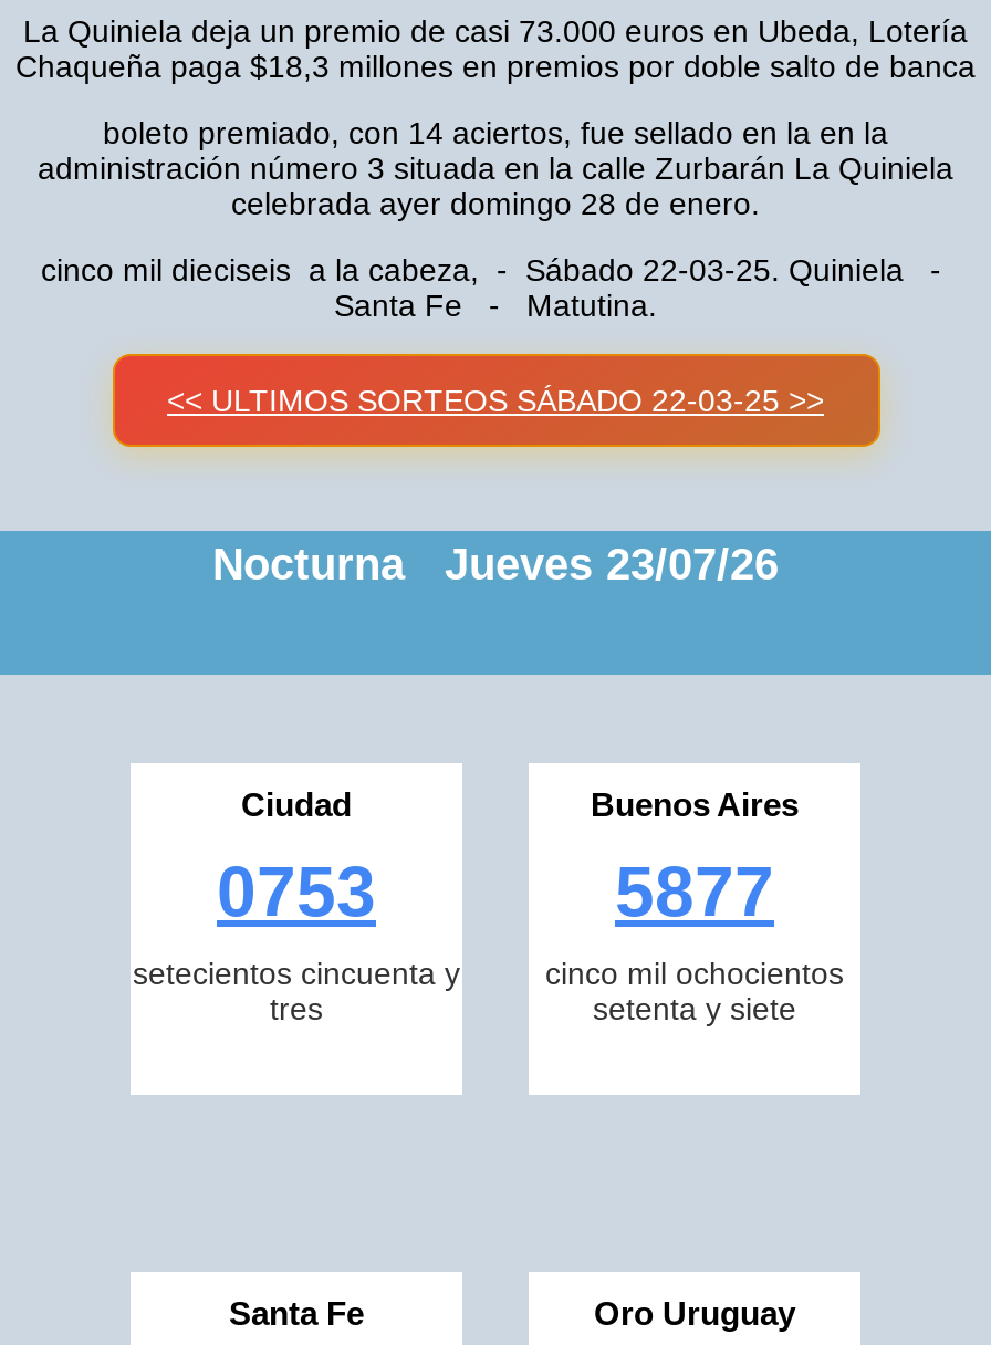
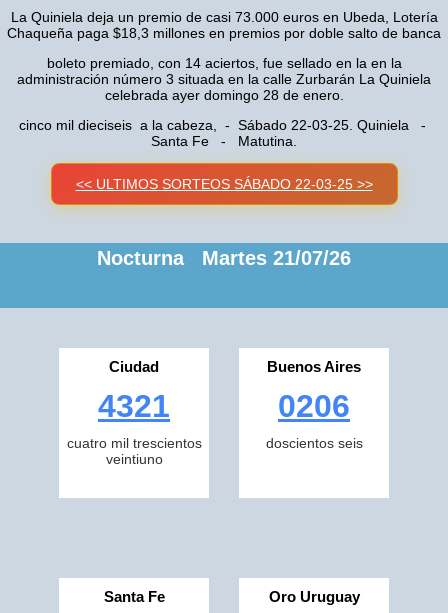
[212,540,779,588] Nocturna Jueves 23/07/26 -> [97,247,351,269] Nocturna Martes 21/07/26
[133,852,460,1026] 0753 | setecientos cincuenta y | tres -> [66,388,201,467] 4321 | cuatro mil trescientos | veintiuno
[545,852,844,1026] 5877 | cinco mil ochocientos | setenta y siete -> [265,388,362,451] 0206 | doscientos seis

